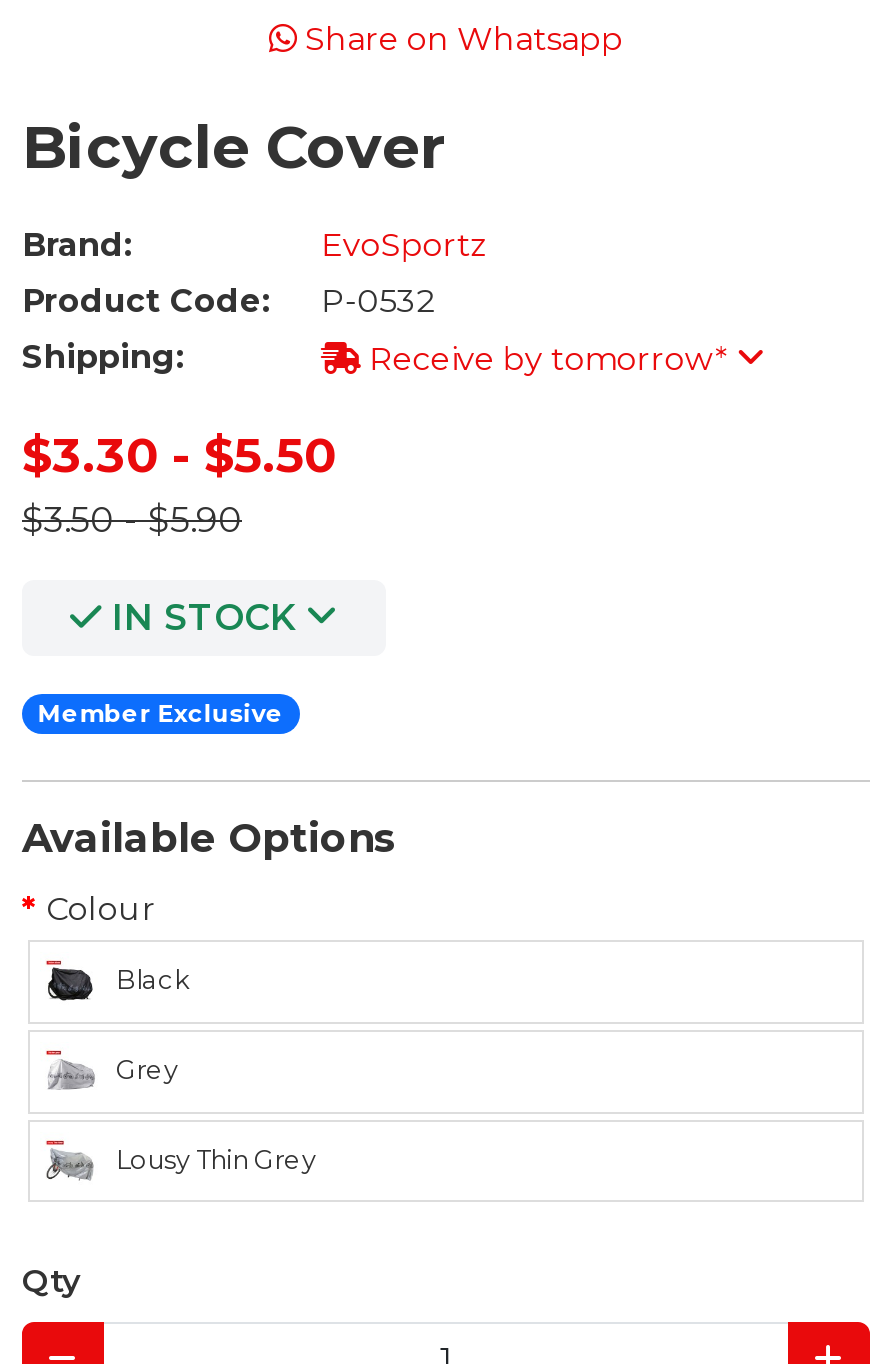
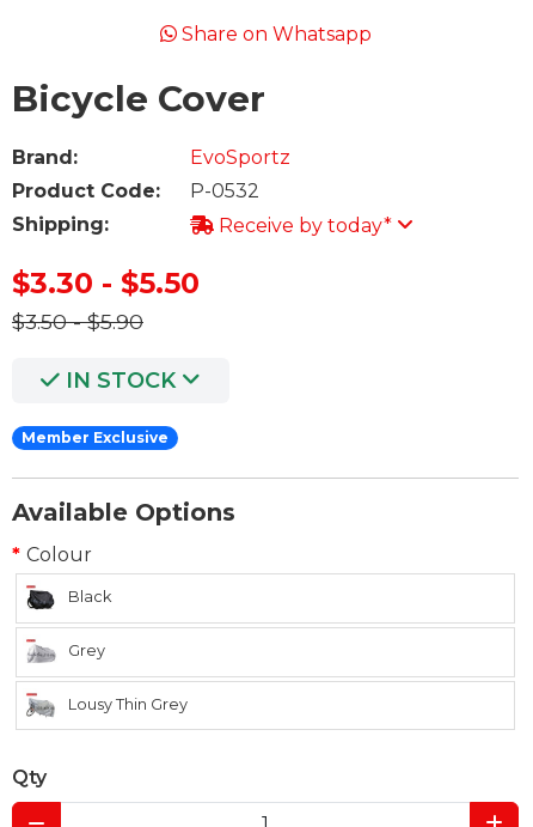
[361,339,737,377] Receive by tomorrow* -> [214,214,397,237] Receive by today*

